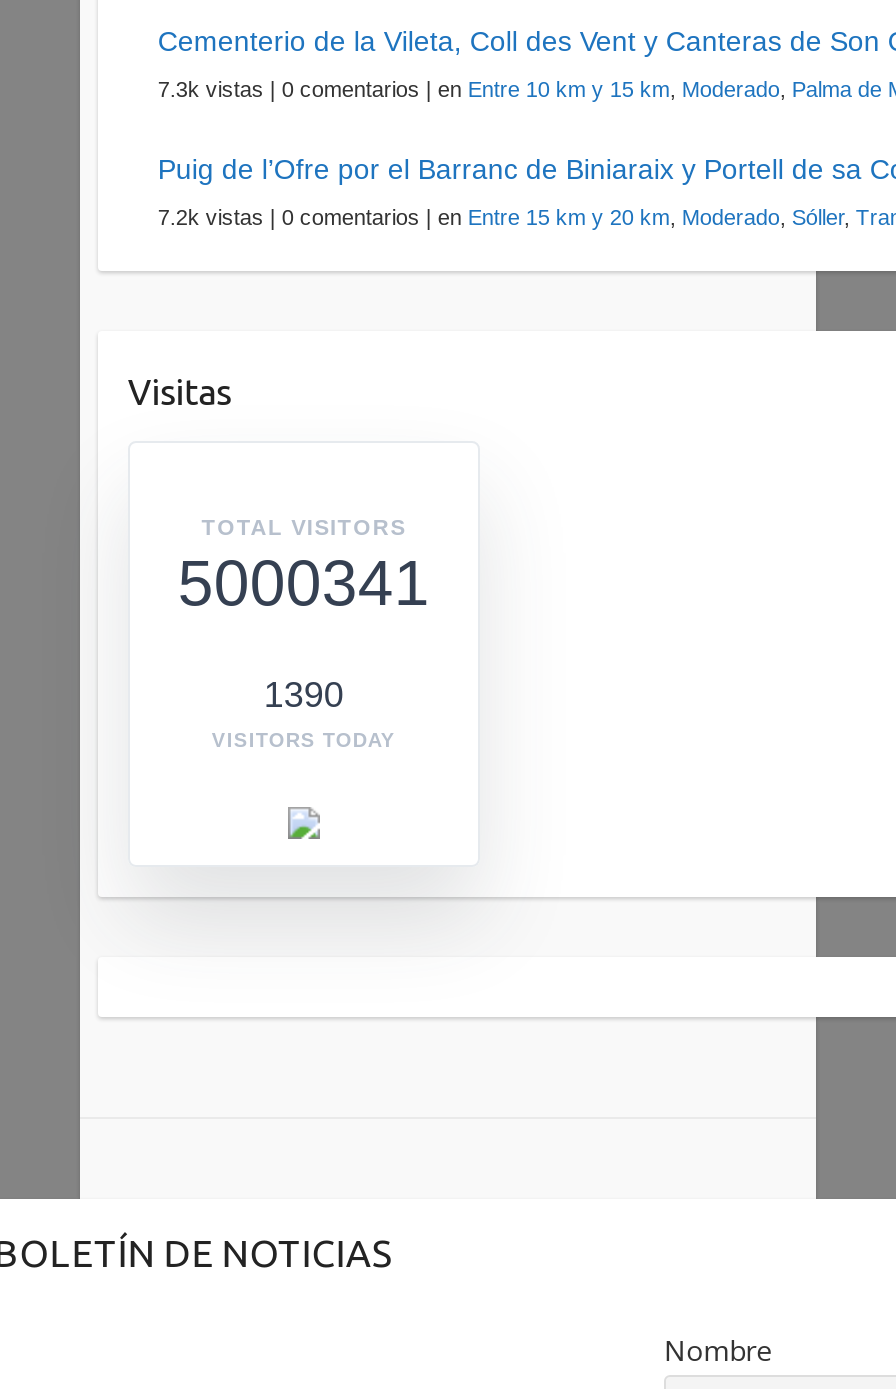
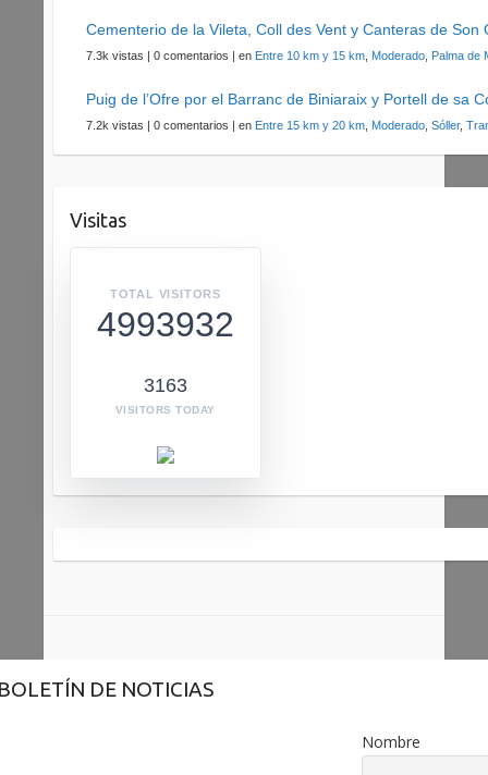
[178,547,430,619] 5000341 -> [97,305,234,344] 4993932
[264,675,344,715] 1390 -> [144,374,187,396] 3163

